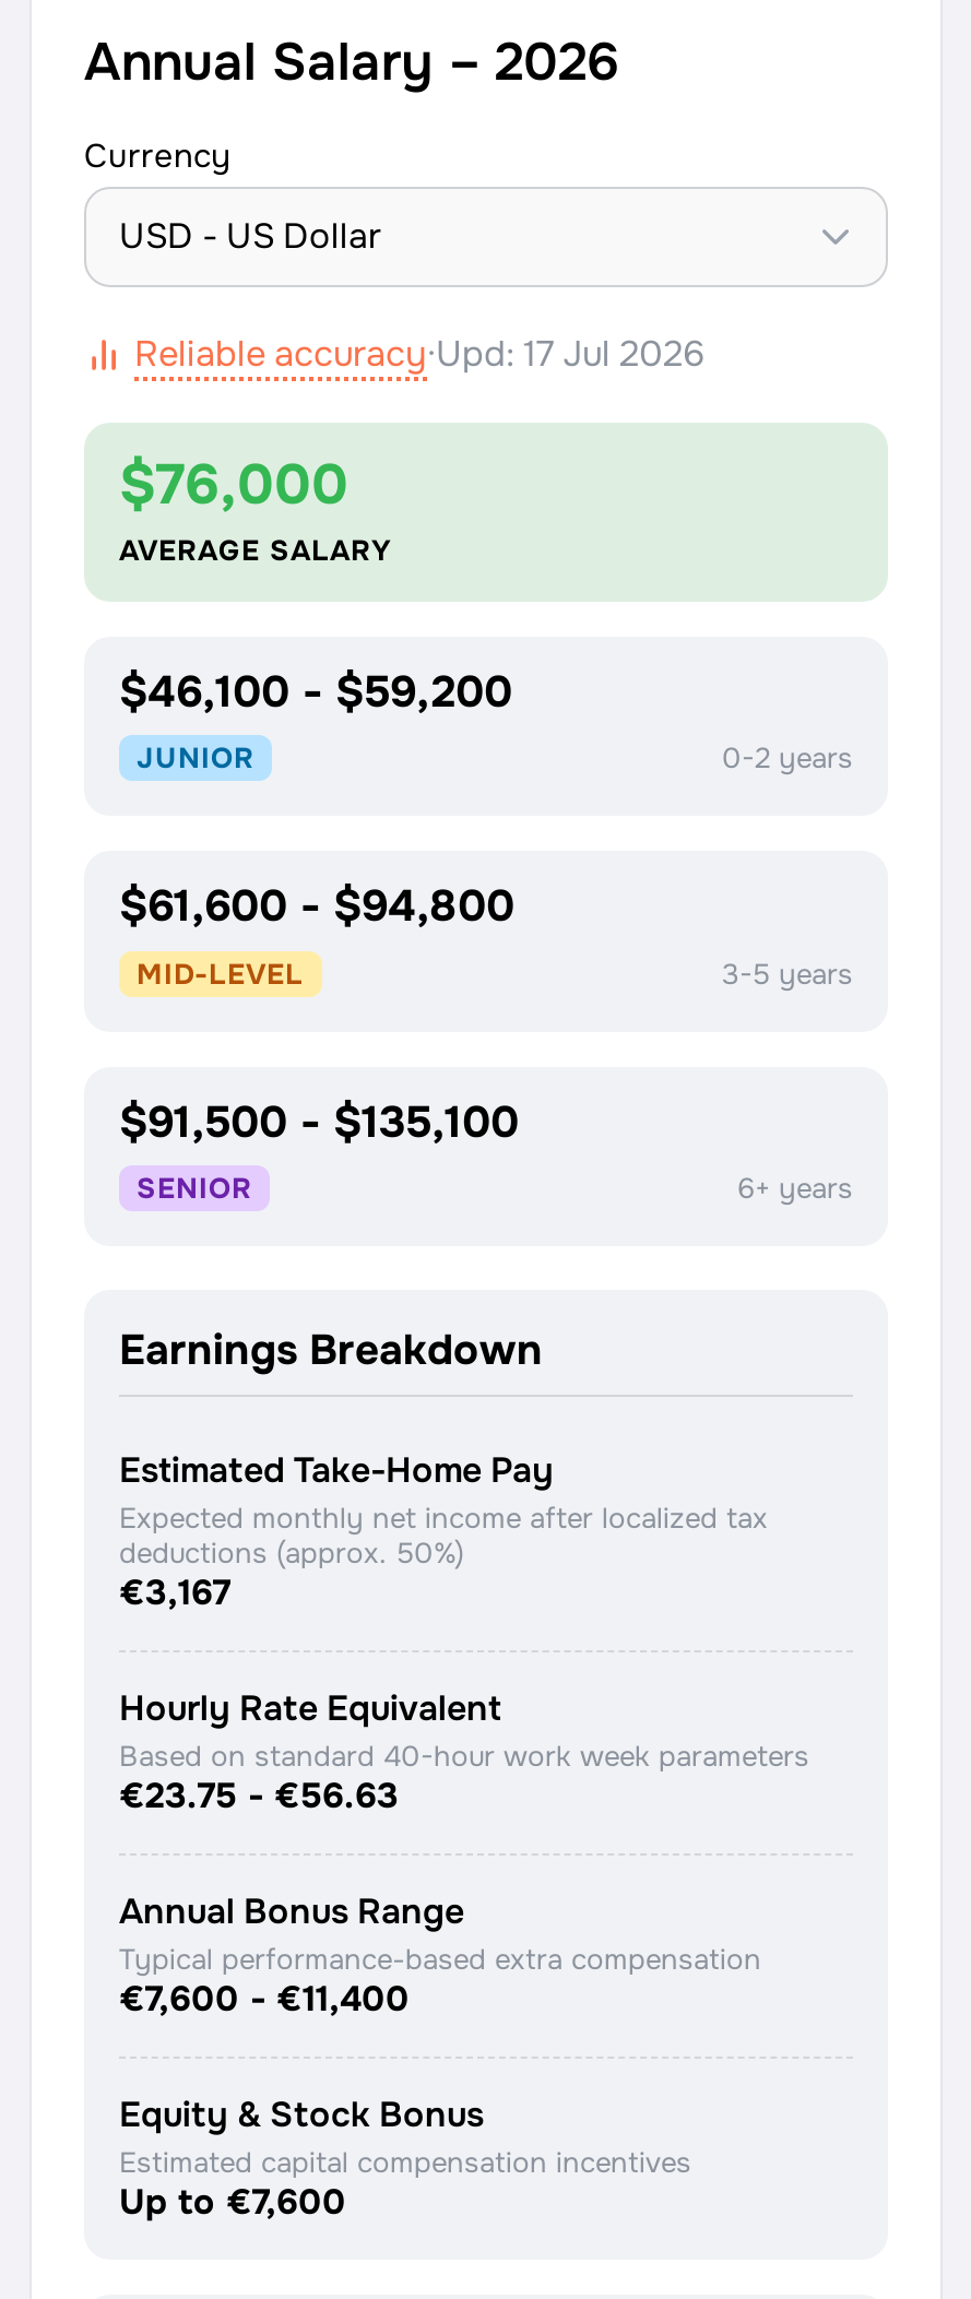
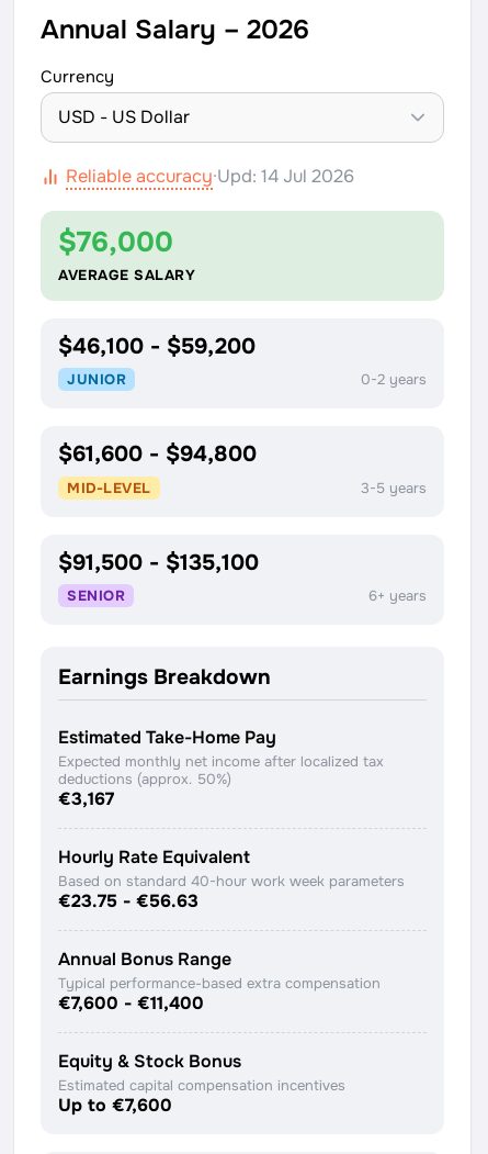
[134,331,704,377] Reliable accuracy·Upd: 17 Jul 2026 -> [66,165,354,188] Reliable accuracy·Upd: 14 Jul 2026

